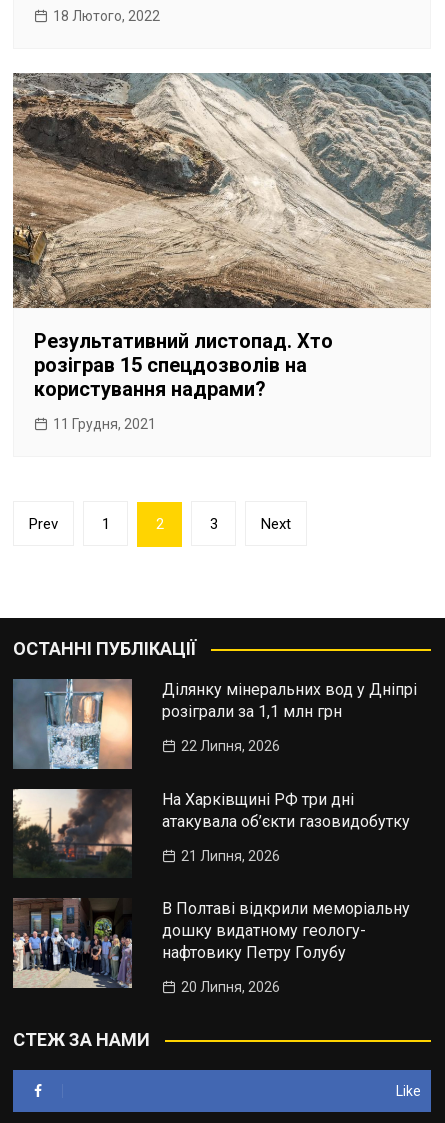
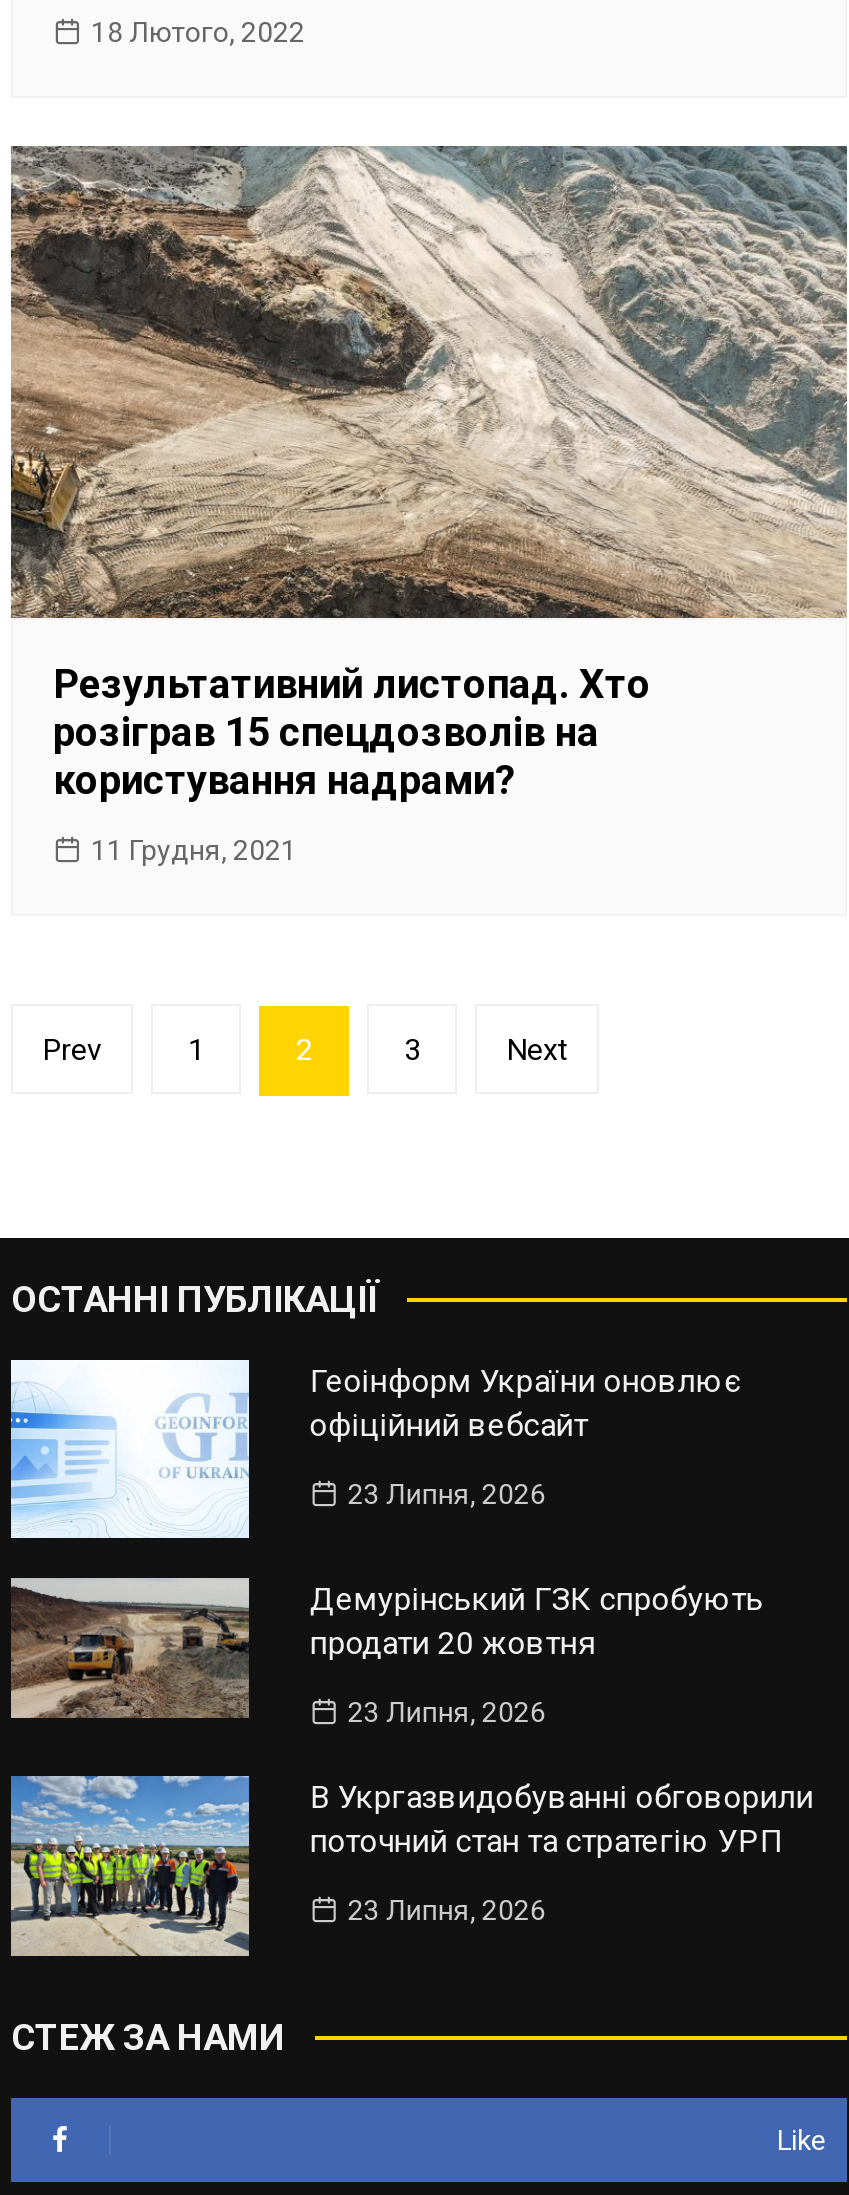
[14,679,417,770] [image] | Ділянку мінеральних вод у Дніпрі | розіграли за 1,1 млн грн -> [9,1358,740,1540] [image] | Геоінформ України оновлює | офіційний вебсайт
[181,738,280,754] 22 Липня, 2026 -> [348,1477,546,1509] 23 Липня, 2026
[12,789,410,877] [image] | На Харківщині РФ три дні | атакувала об’єкти газовидобутку -> [9,1576,764,1718] [image] | Демурінський ГЗК спробують | продати 20 жовтня
[181,848,280,864] 21 Липня, 2026 -> [348,1696,546,1728] 23 Липня, 2026
[13,897,410,989] [image] | В Полтаві відкрили меморіальну | дошку видатному геологу- | нафтовику Петру Голубу -> [9,1774,814,1958] [image] | В Укргазвидобуванні обговорили | поточний стан та стратегію УРП
[181,979,280,995] 20 Липня, 2026 -> [348,1894,546,1926] 23 Липня, 2026

